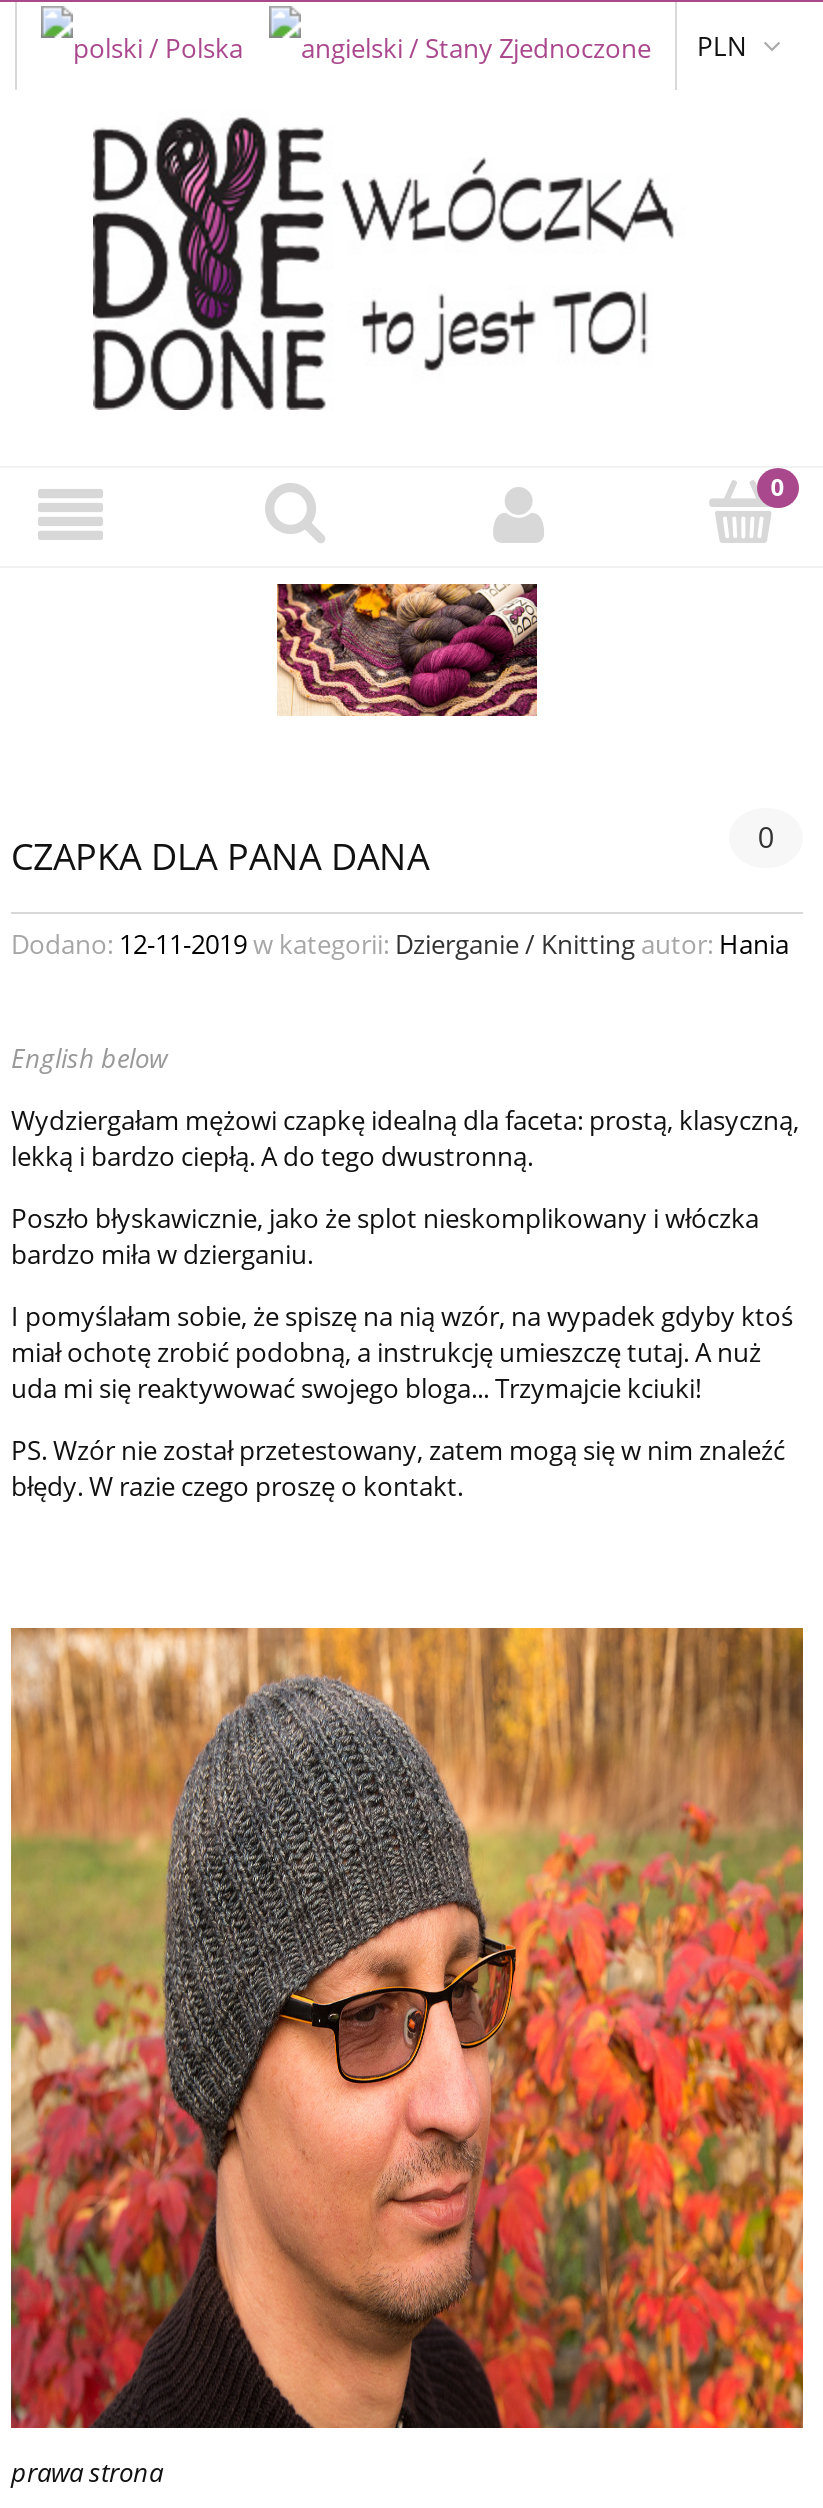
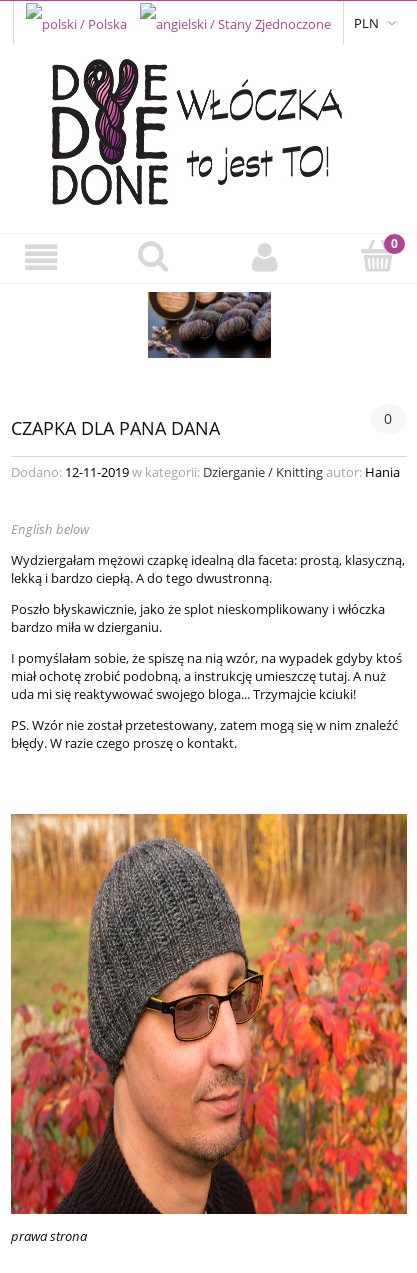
[275,582,539,718] [image] -> [144,291,274,359] [image]

